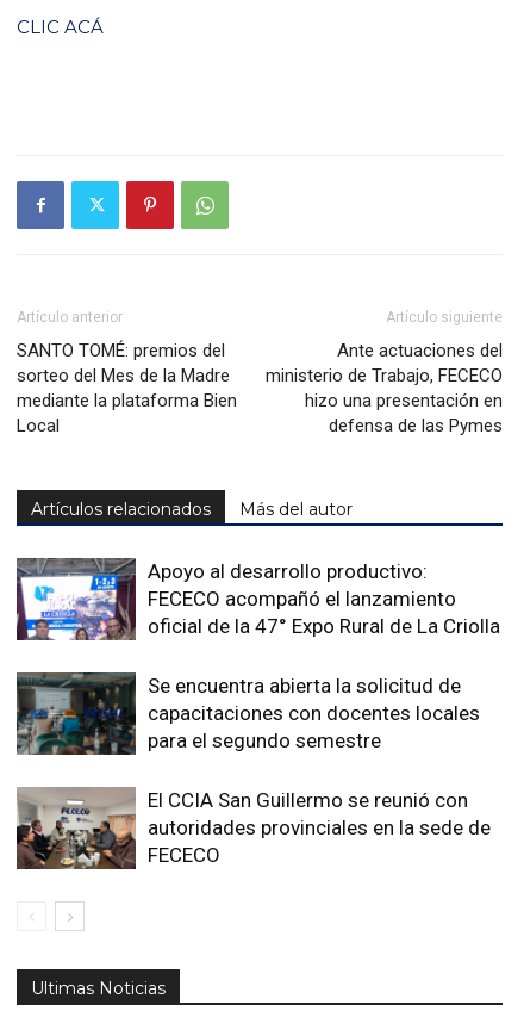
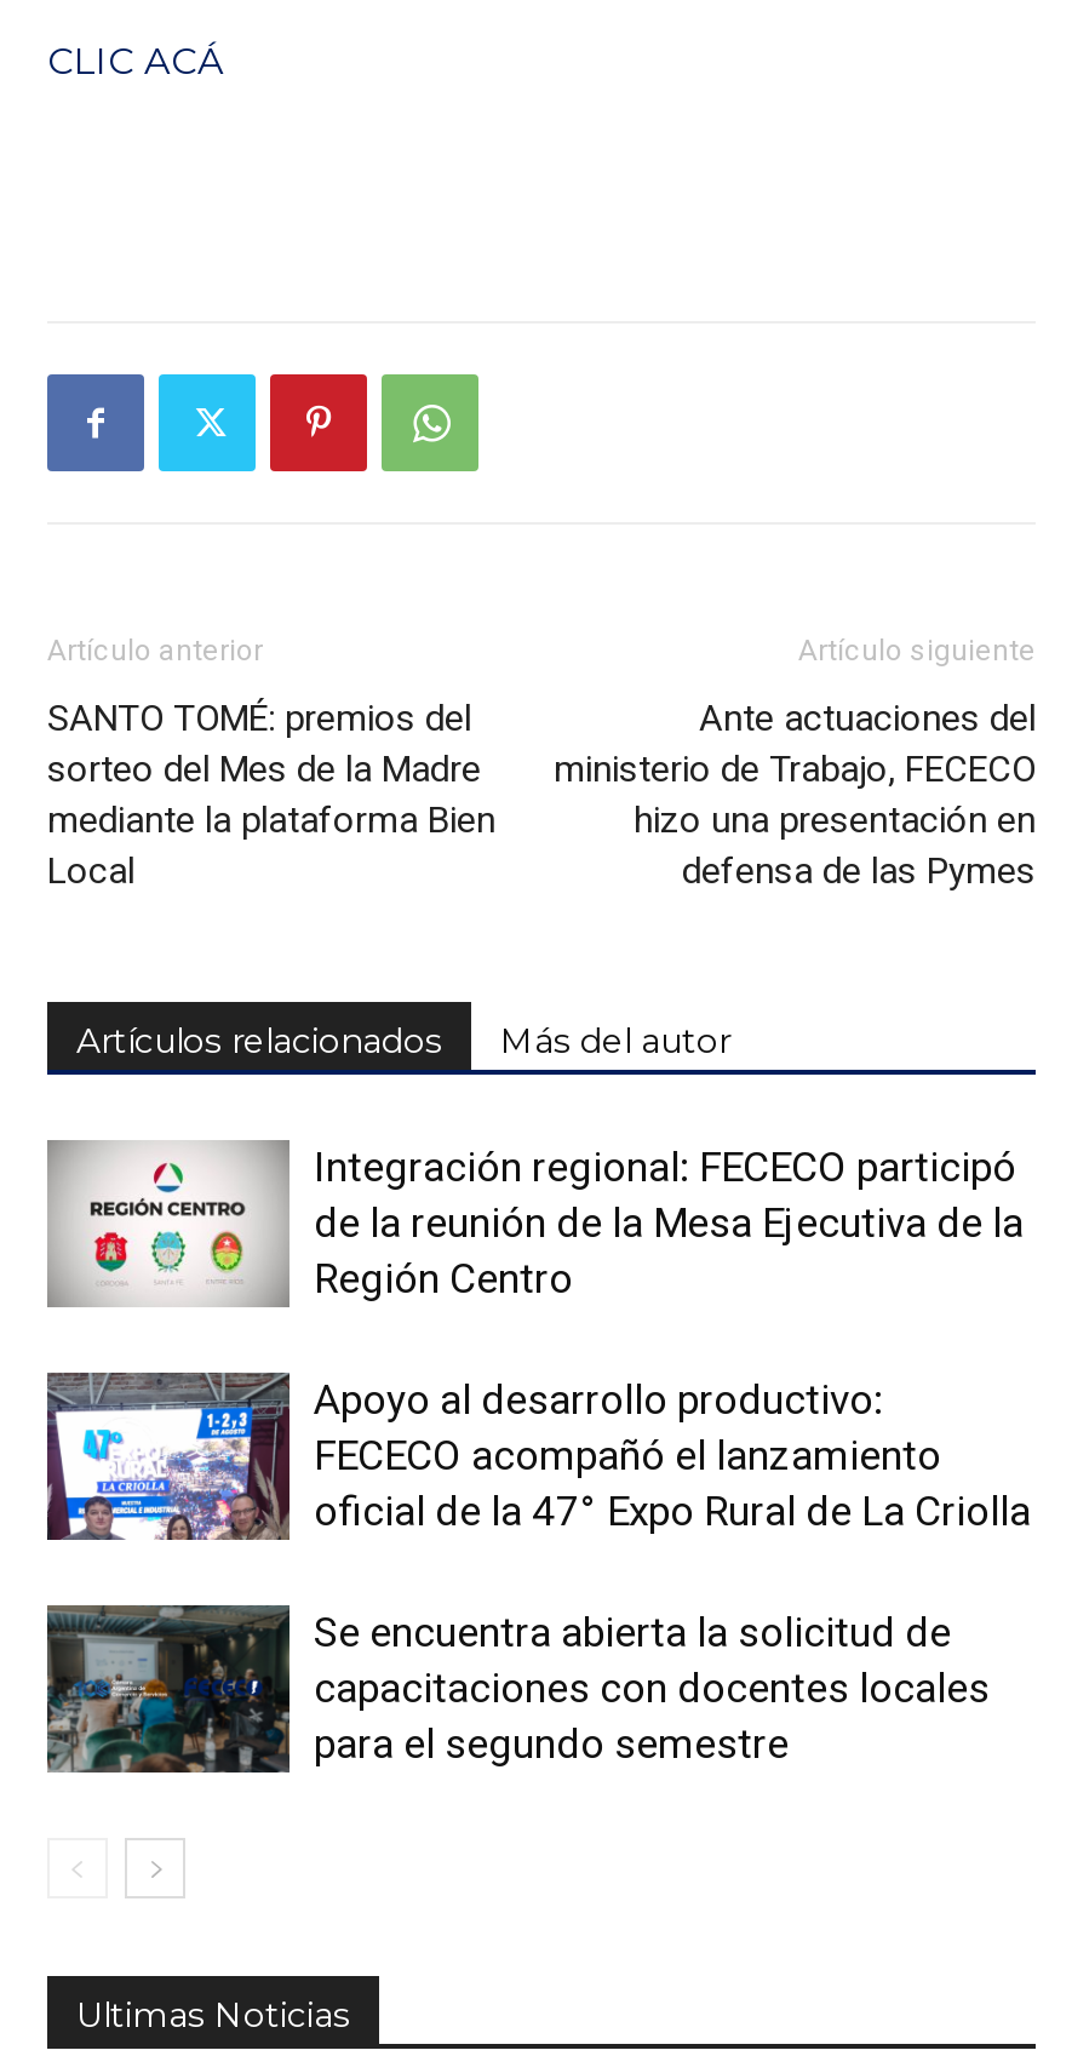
none -> [47,1140,1024,1307] [image] | Integración regional: FECECO participó | de la reunión de la Mesa Ejecutiva de la | Región Centro
moved [14,556,500,752] -> [42,1368,1031,1768]: [image] | Apoyo al desarrollo productivo: | FECECO acompañó el lanzamiento | oficial de la 47° Expo Rural de La Criolla | Se encuentra abierta la solicitud de | capacitaciones con docentes locales | para el segundo semestre
[17,787,491,870] [image] | El CCIA San Guillermo se reunió con | autoridades provinciales en la sede de | FECECO -> none

